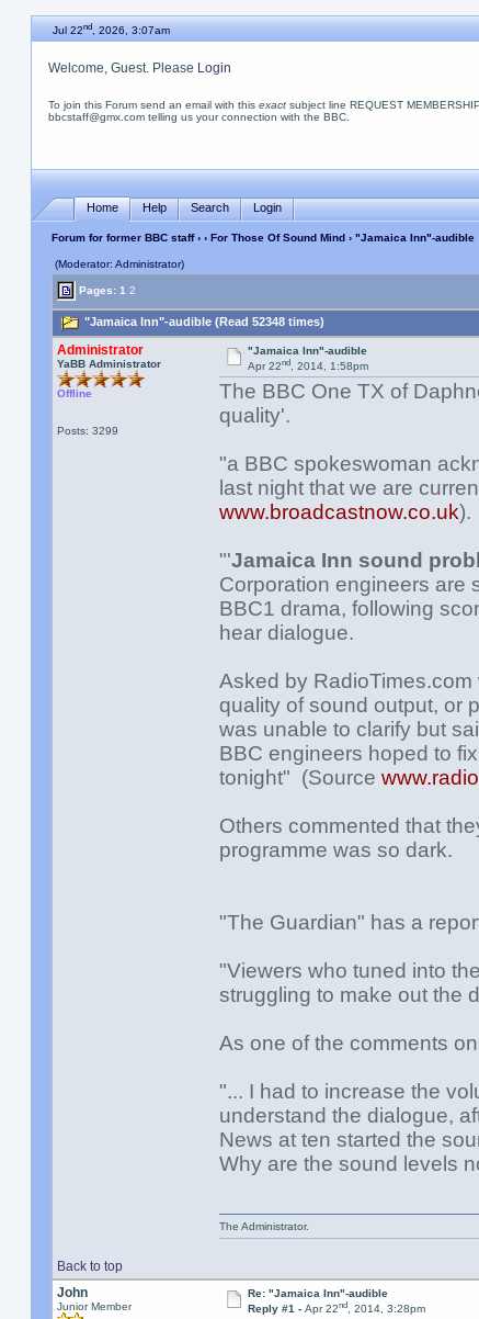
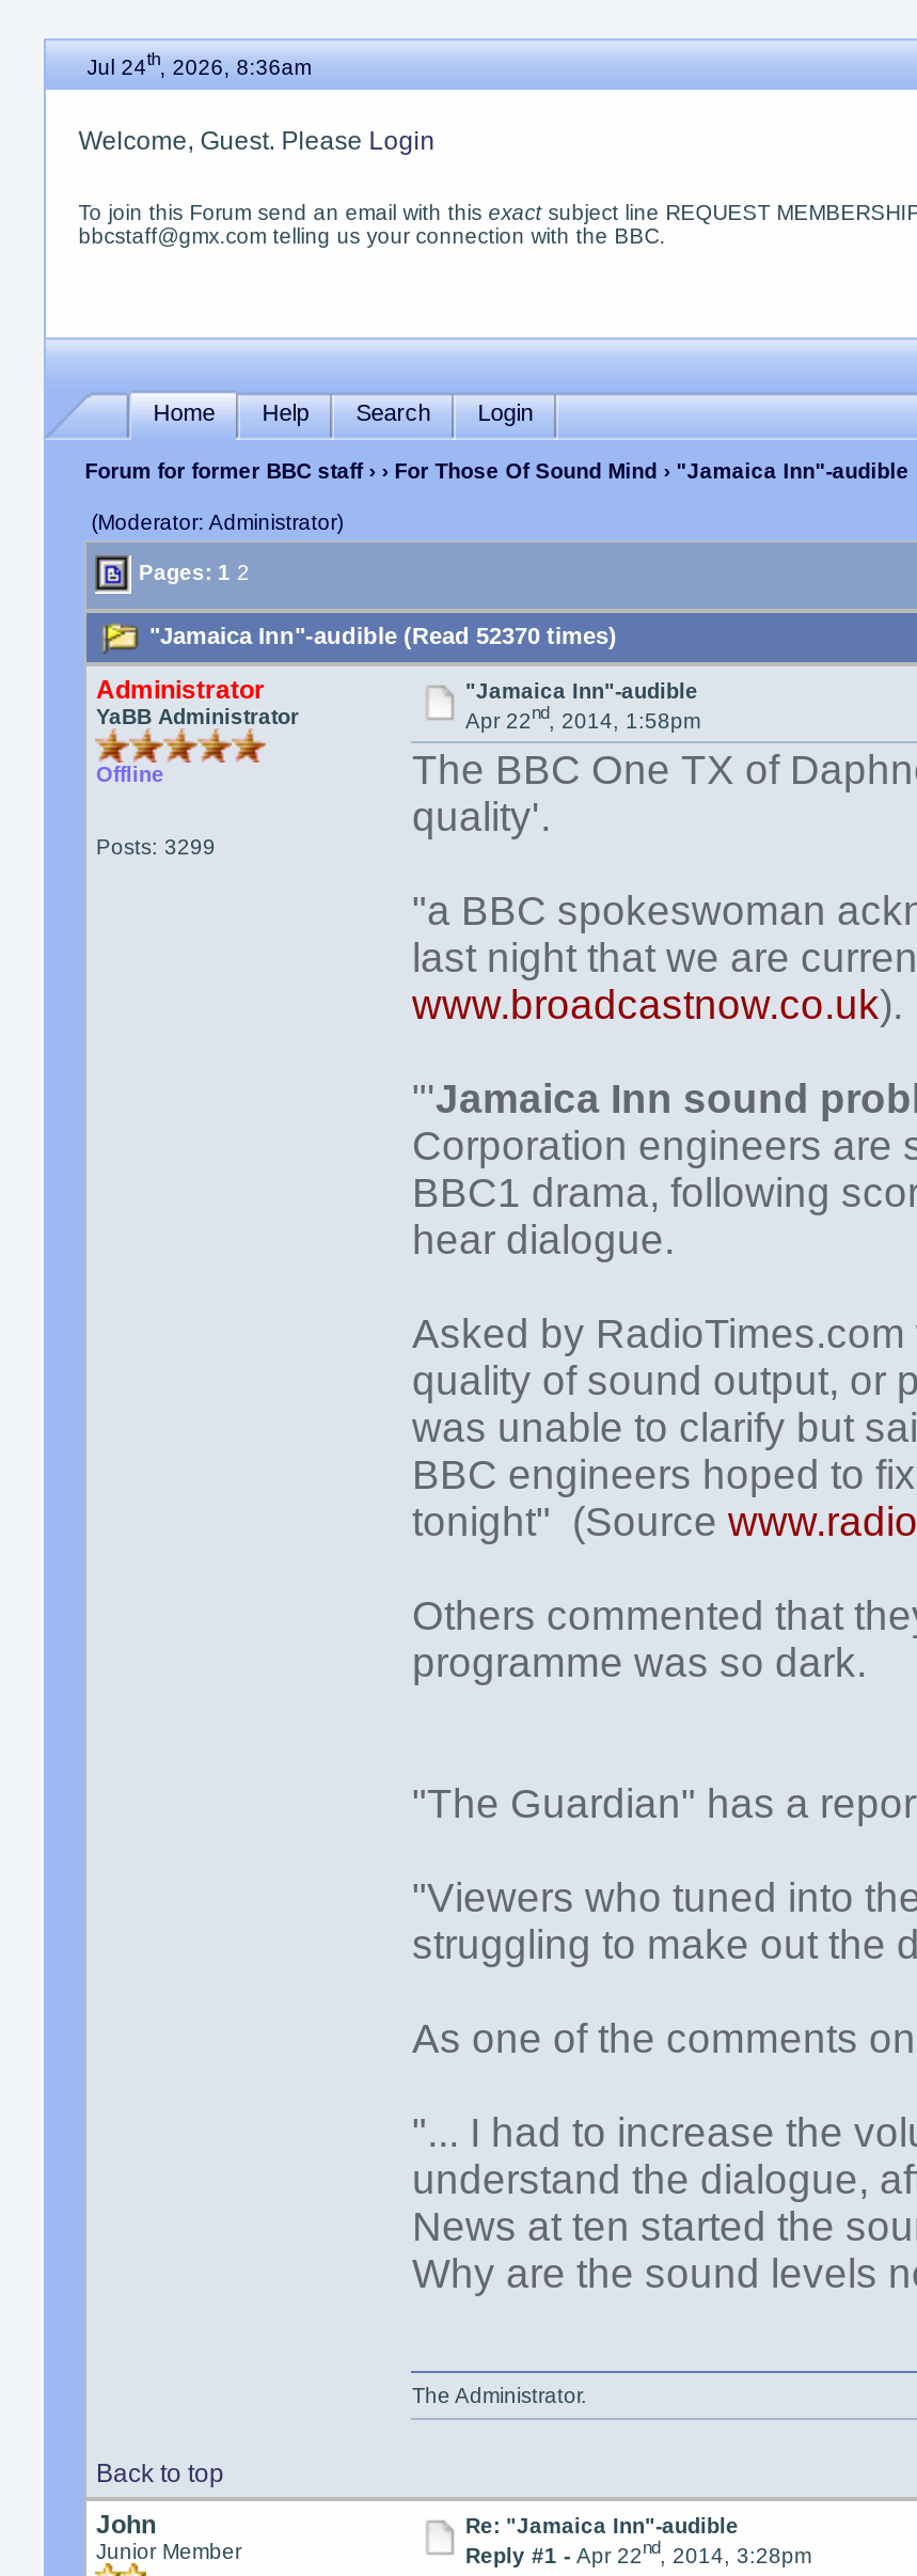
[53,21,170,37] Jul 22nd, 2026, 3:07am -> [87,49,311,80] Jul 24th, 2026, 8:36am
[82,315,325,329] "Jamaica Inn"-audible (Read 52348 times) -> [143,622,617,648] "Jamaica Inn"-audible (Read 52370 times)

